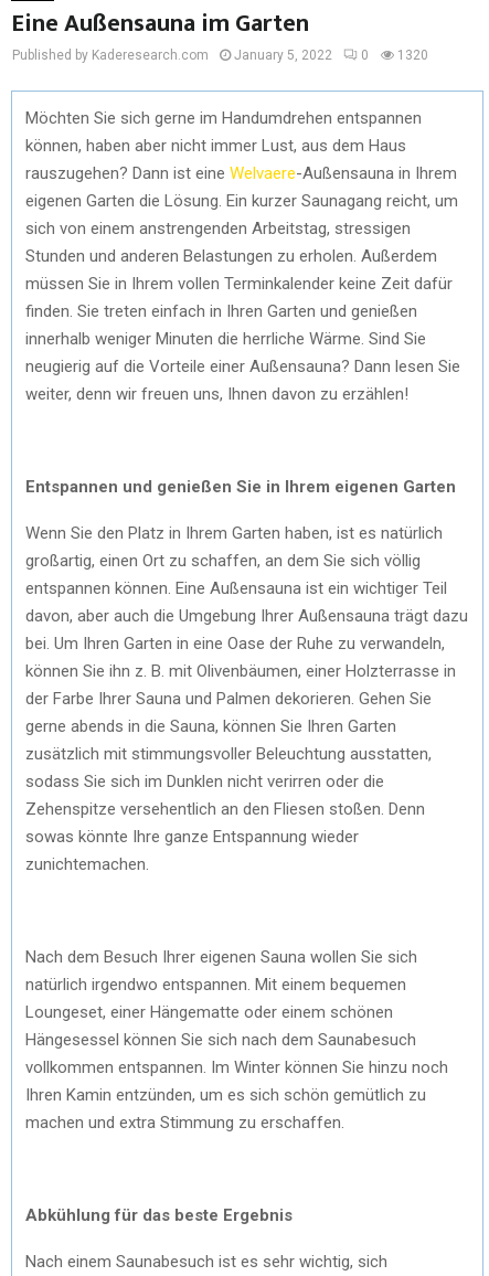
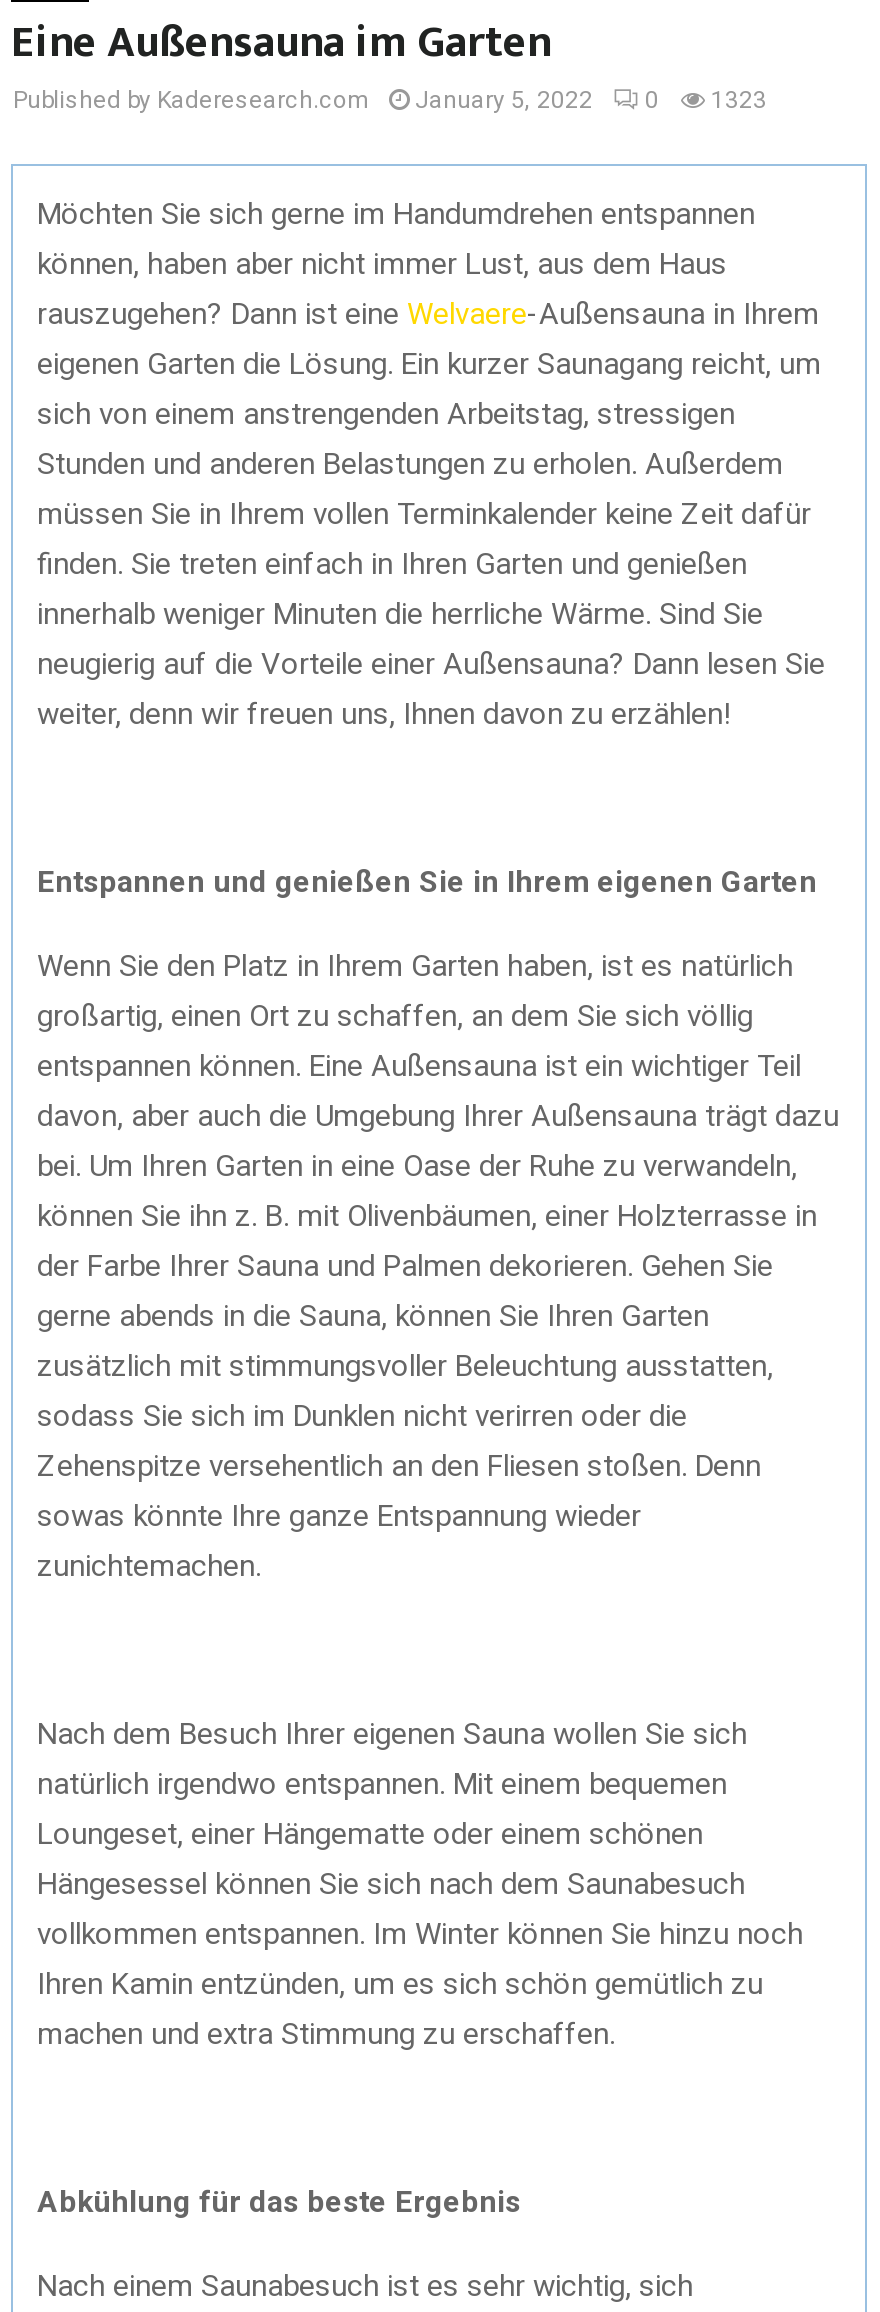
[12,47,428,63] Published by Kaderesearch.com January 5, 2022 0 1320 -> [13,86,767,114] Published by Kaderesearch.com January 5, 2022 0 1323

